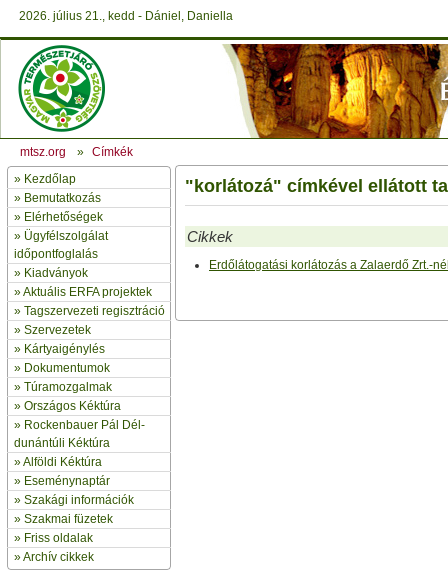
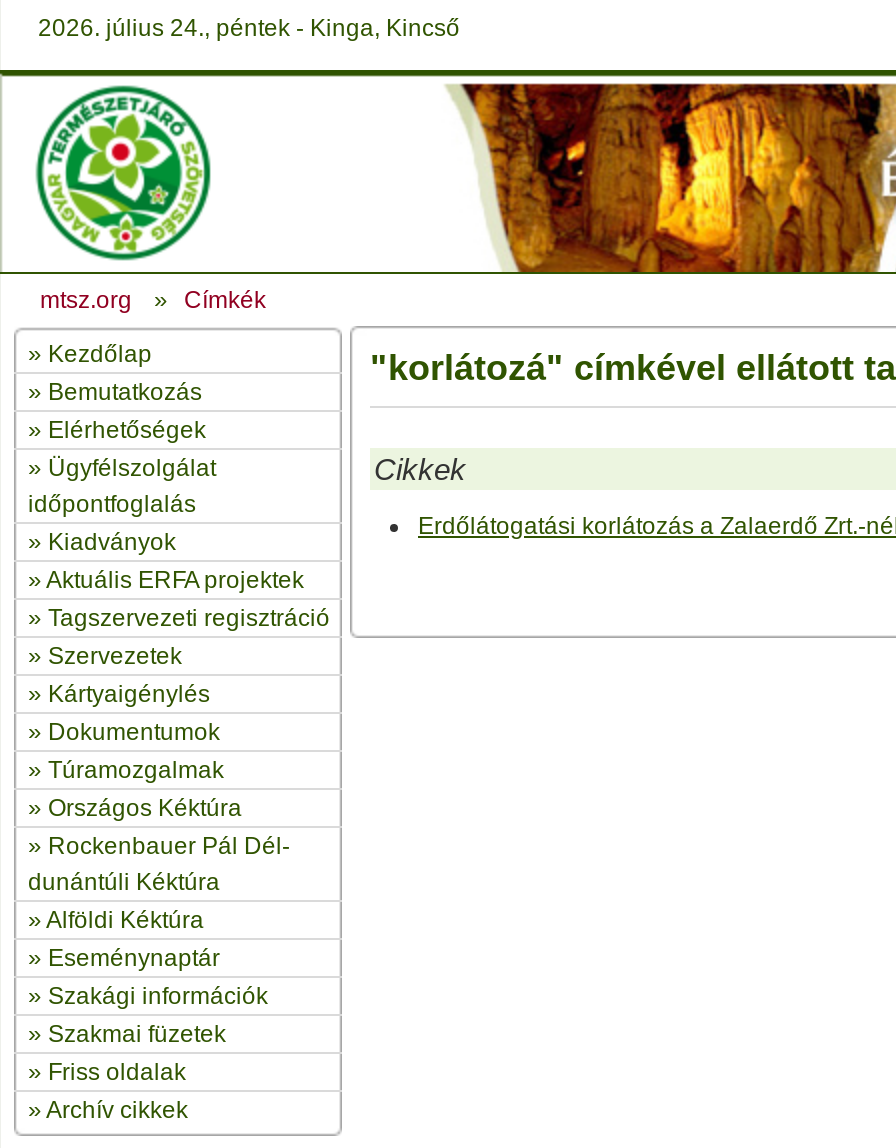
[19,9,233,23] 2026. július 21., kedd - Dániel, Daniella -> [38,14,460,42] 2026. július 24., péntek - Kinga, Kincső

